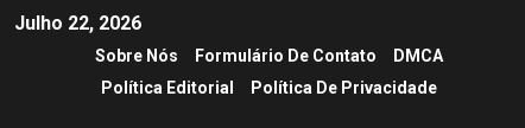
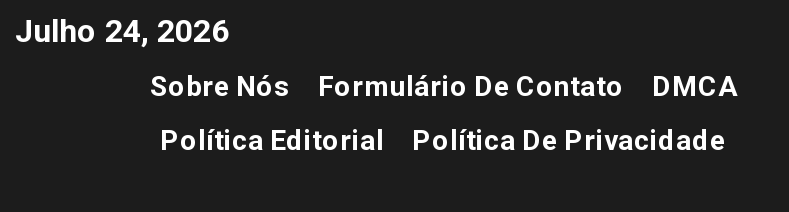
[14,12,141,35] Julho 22, 2026 -> [15,13,229,51] Julho 24, 2026

